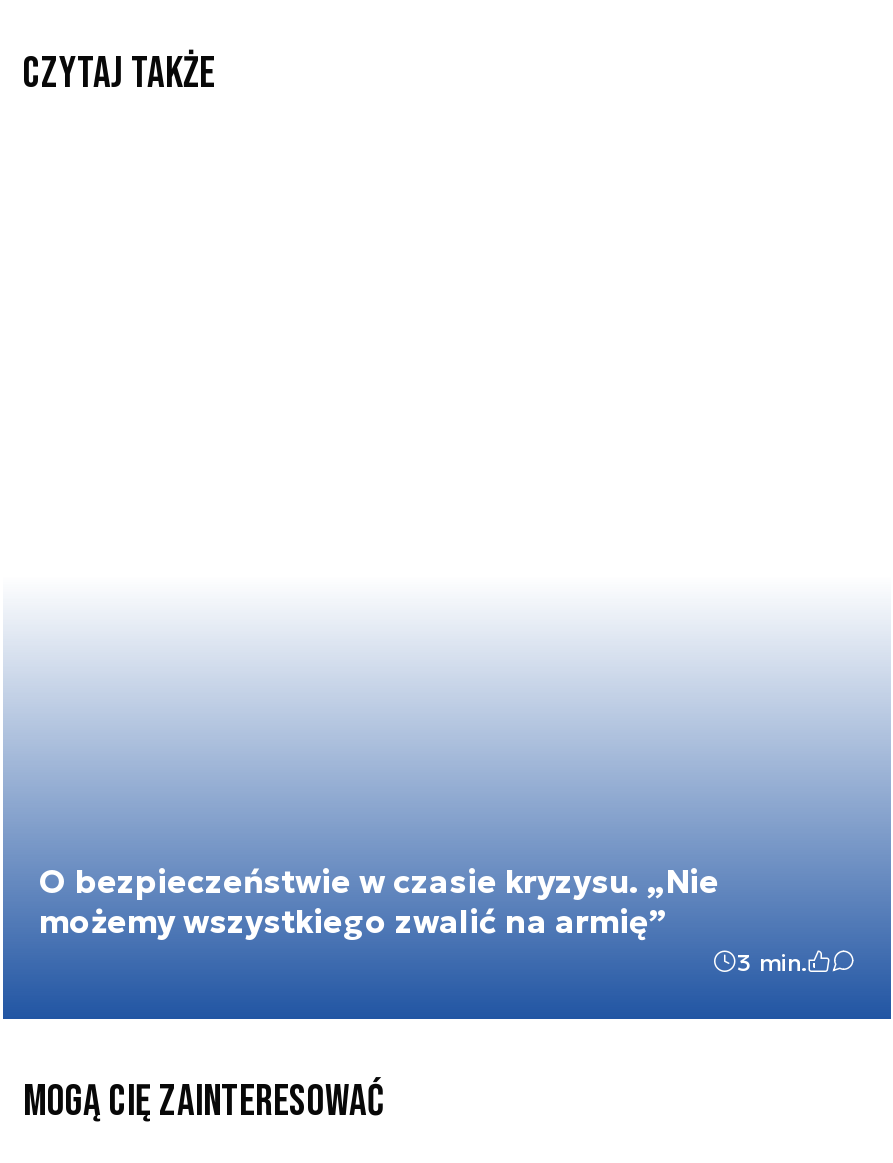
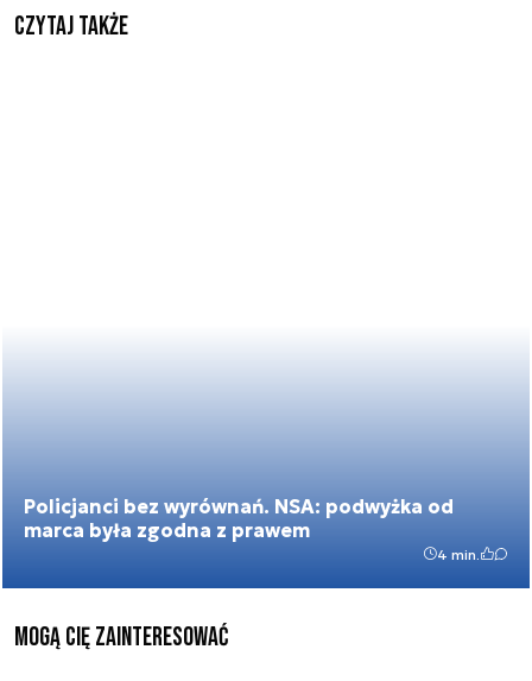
[39,861,807,977] O bezpieczeństwie w czasie kryzysu. „Nie | możemy wszystkiego zwalić na armię” | 3 min. -> [24,494,480,563] Policjanci bez wyrównań. NSA: podwyżka od | marca była zgodna z prawem | 4 min.

